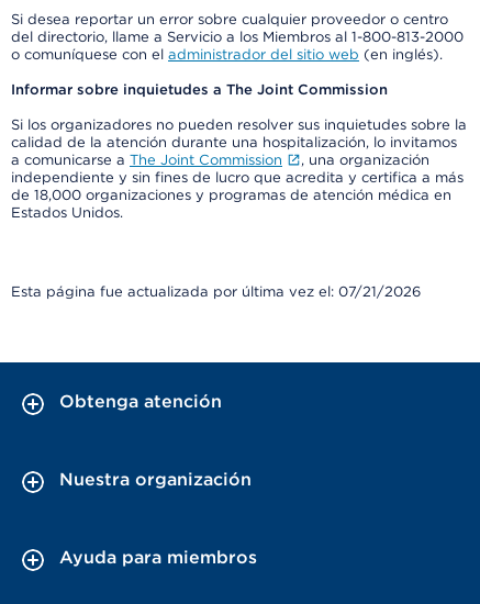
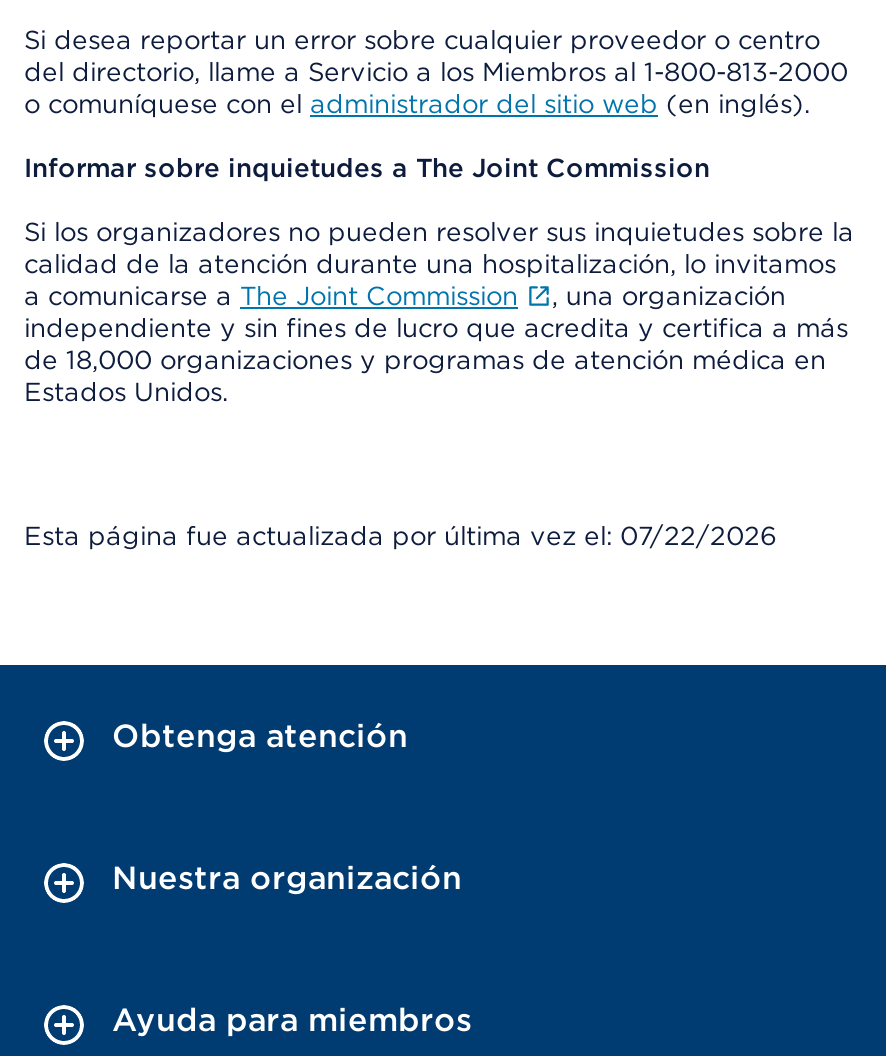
[11,283,421,300] Esta página fue actualizada por última vez el: 07/21/2026 -> [24,521,776,551] Esta página fue actualizada por última vez el: 07/22/2026

